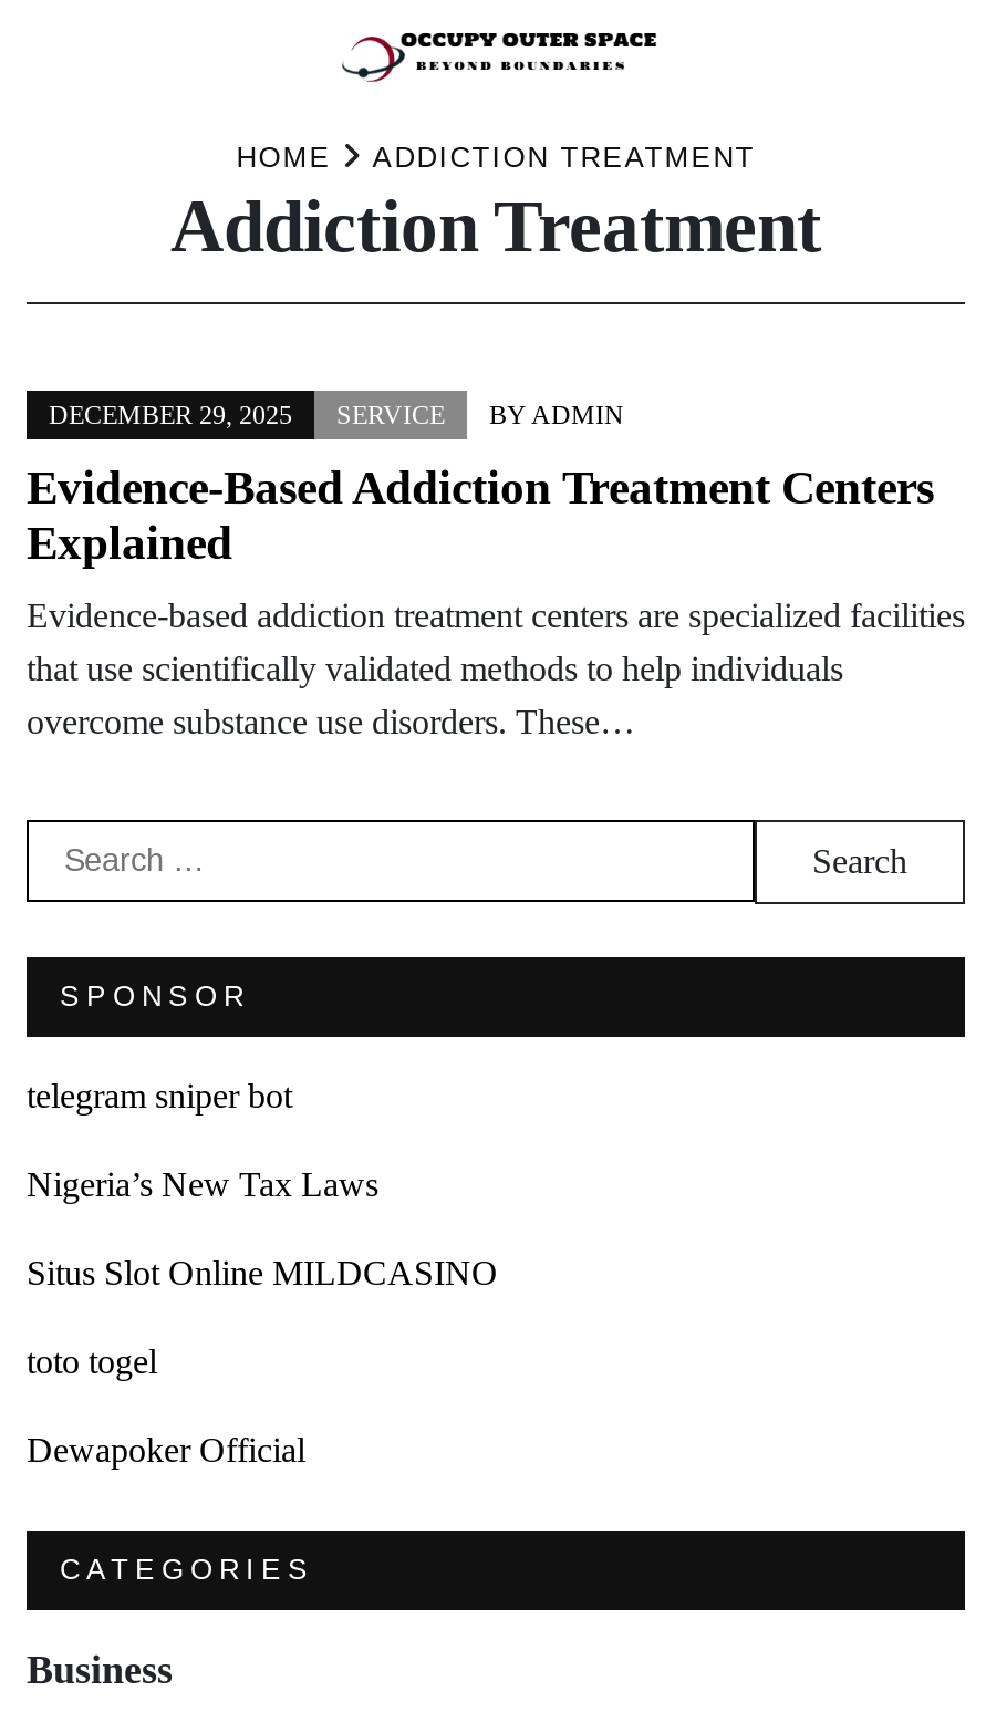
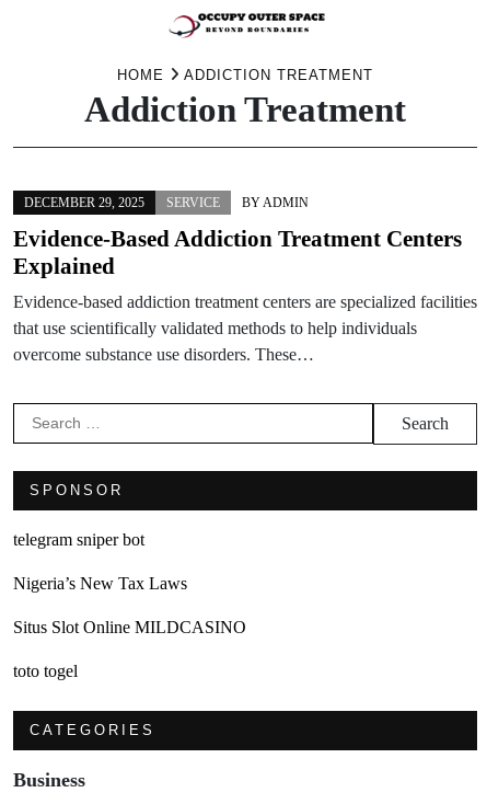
[27,1431,305,1469] Dewapoker Official -> none

